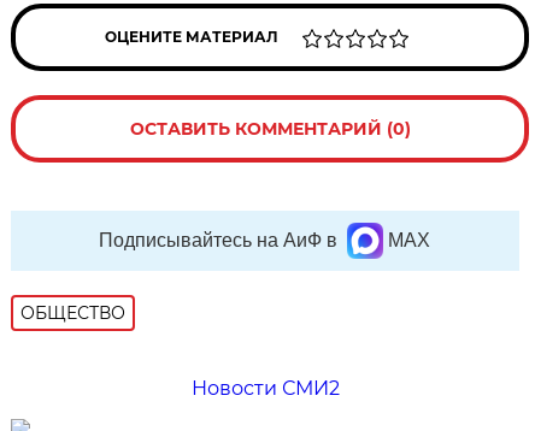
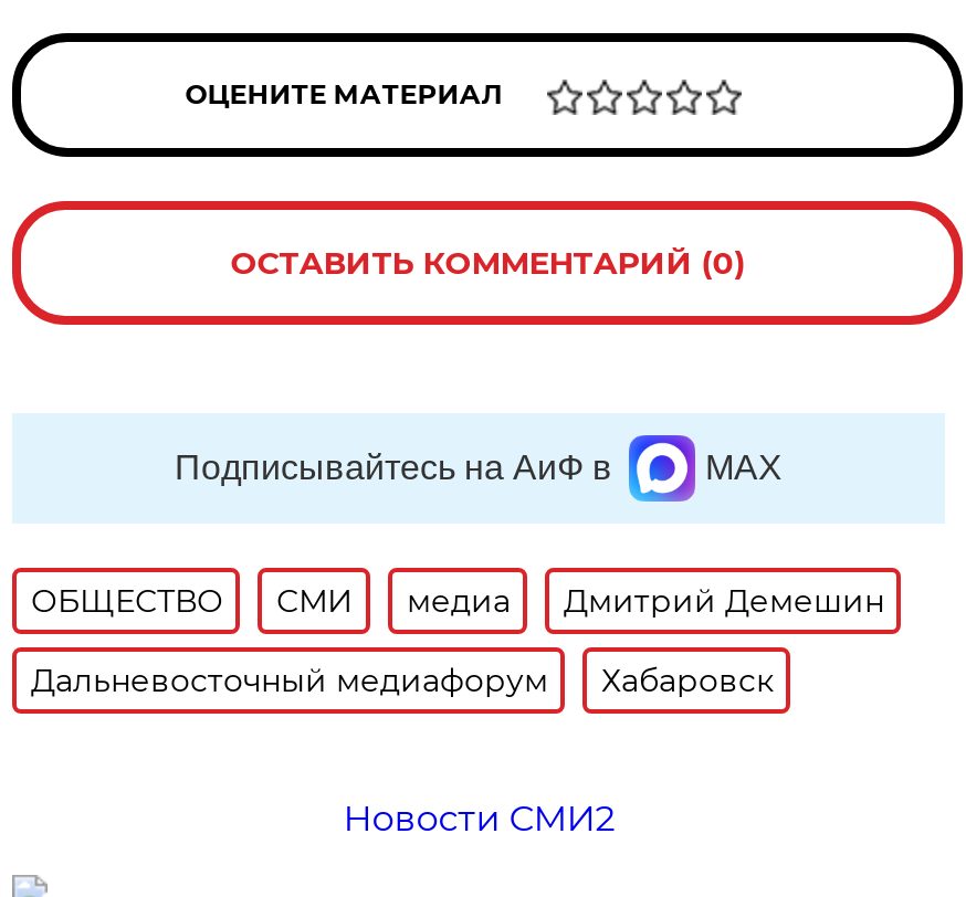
none -> [31,581,884,701] СМИ | медиа | Дмитрий Демешин | Дальневосточный медиафорум | Хабаровск

